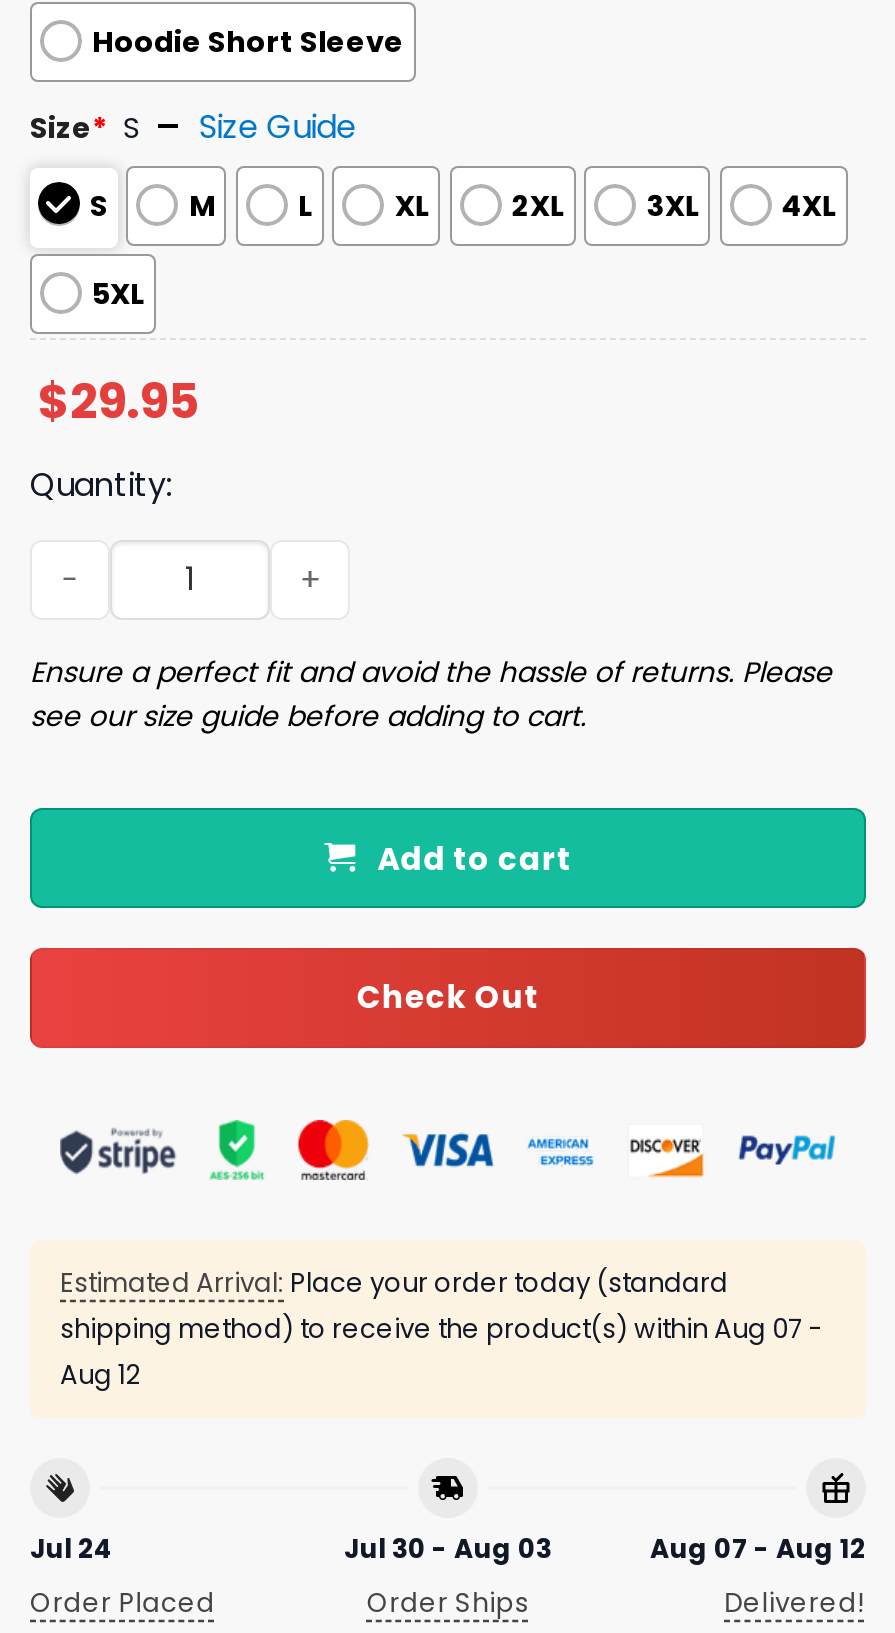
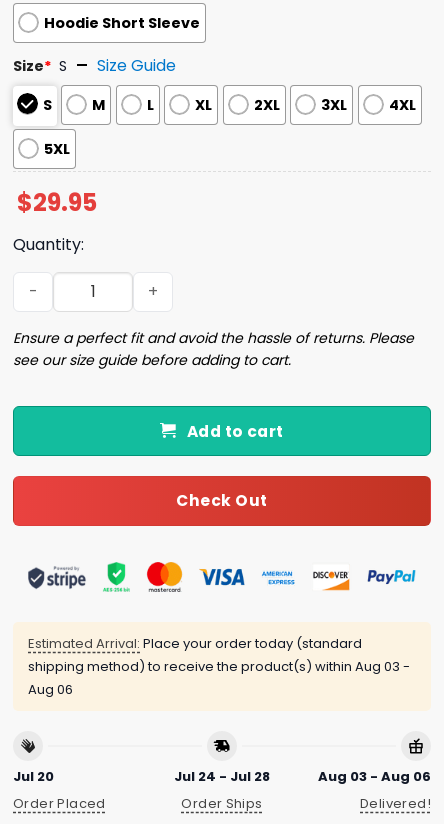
[60,1309,822,1347] shipping method) to receive the product(s) within Aug 07 - -> [28,657,410,676] shipping method) to receive the product(s) within Aug 03 -
[60,1355,142,1393] Aug 12 -> [28,680,73,699] Aug 06
[30,1530,114,1568] Jul 24 -> [13,767,54,786] Jul 20
[344,1530,552,1568] Jul 30 - Aug 03 -> [174,767,270,786] Jul 24 - Jul 28
[650,1530,866,1568] Aug 07 - Aug 12 -> [318,767,431,786] Aug 03 - Aug 06

